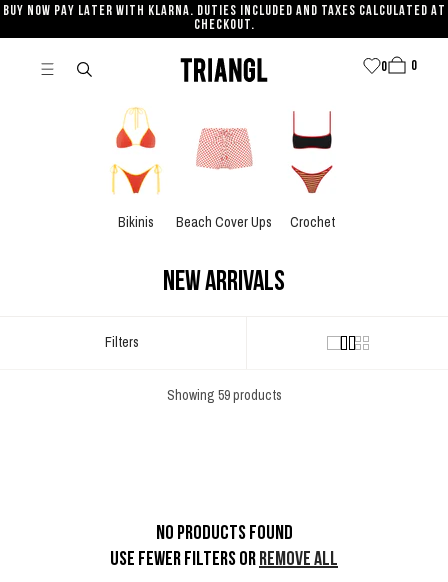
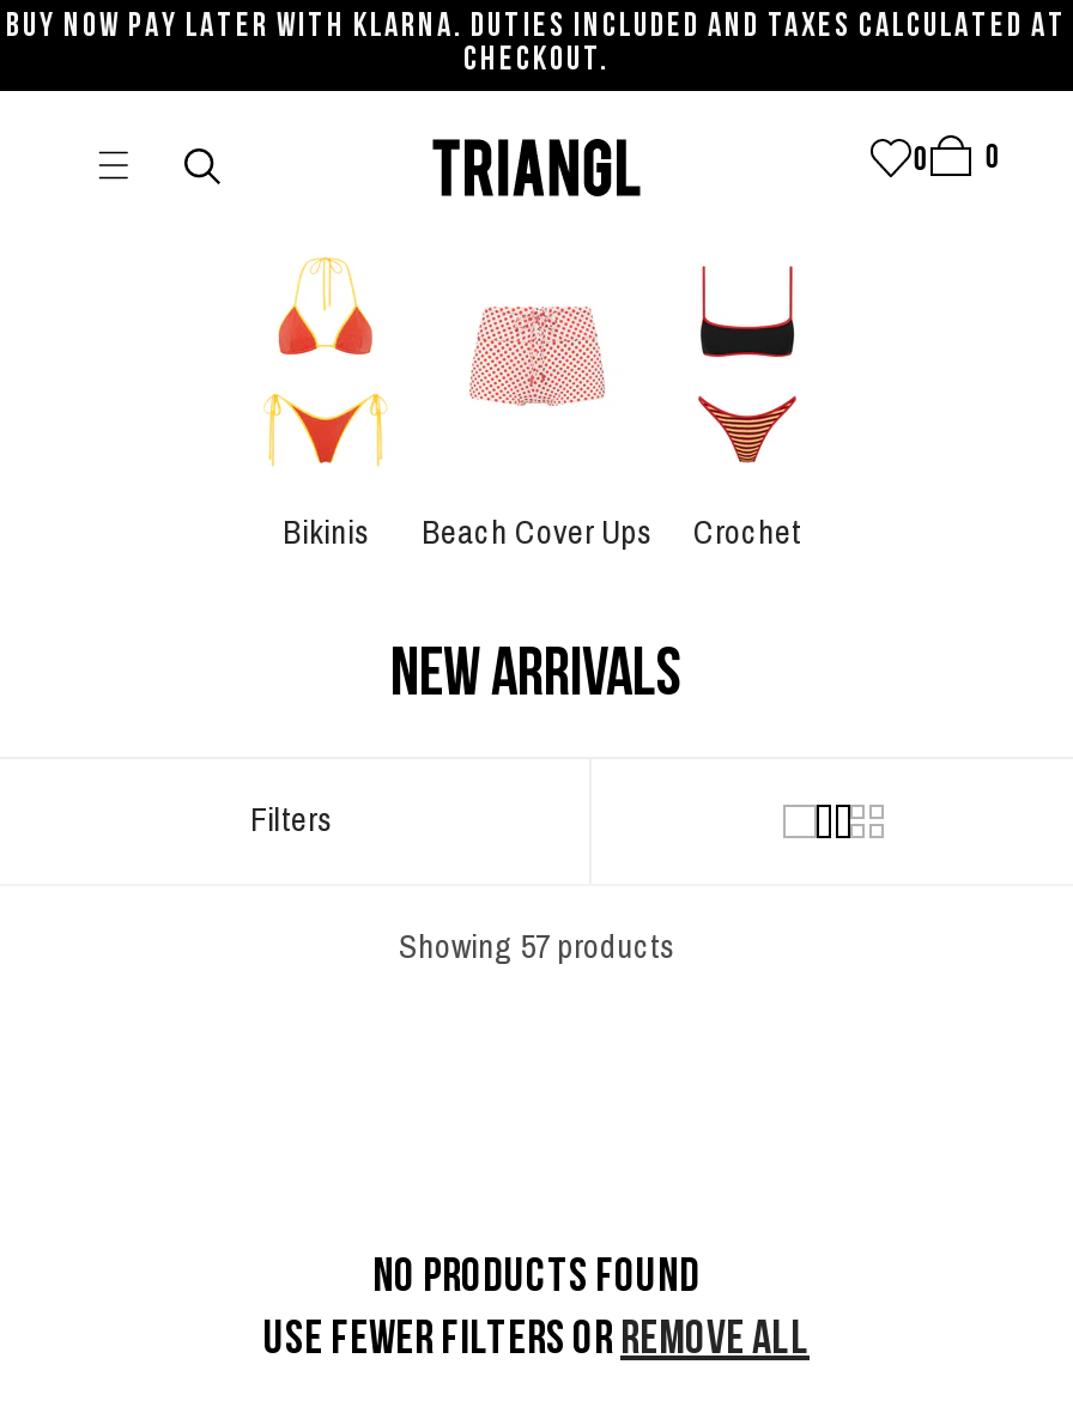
[166,386,281,404] Showing 59 products -> [399,924,674,968] Showing 57 products

